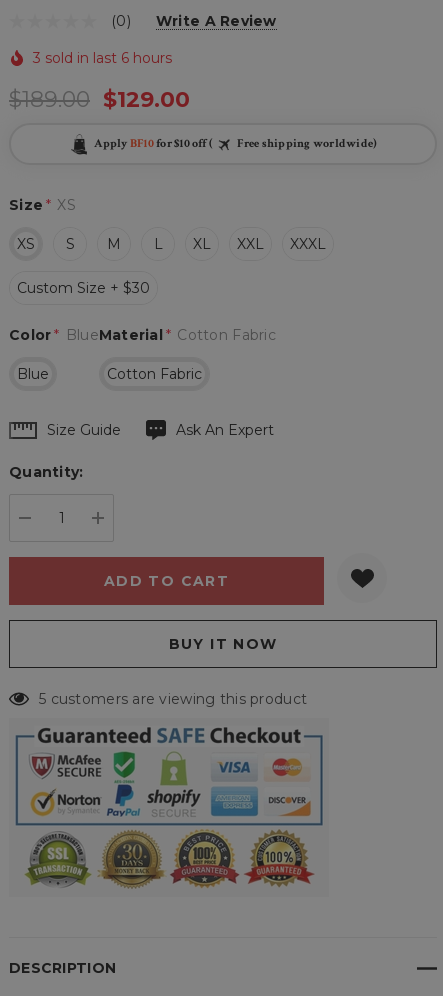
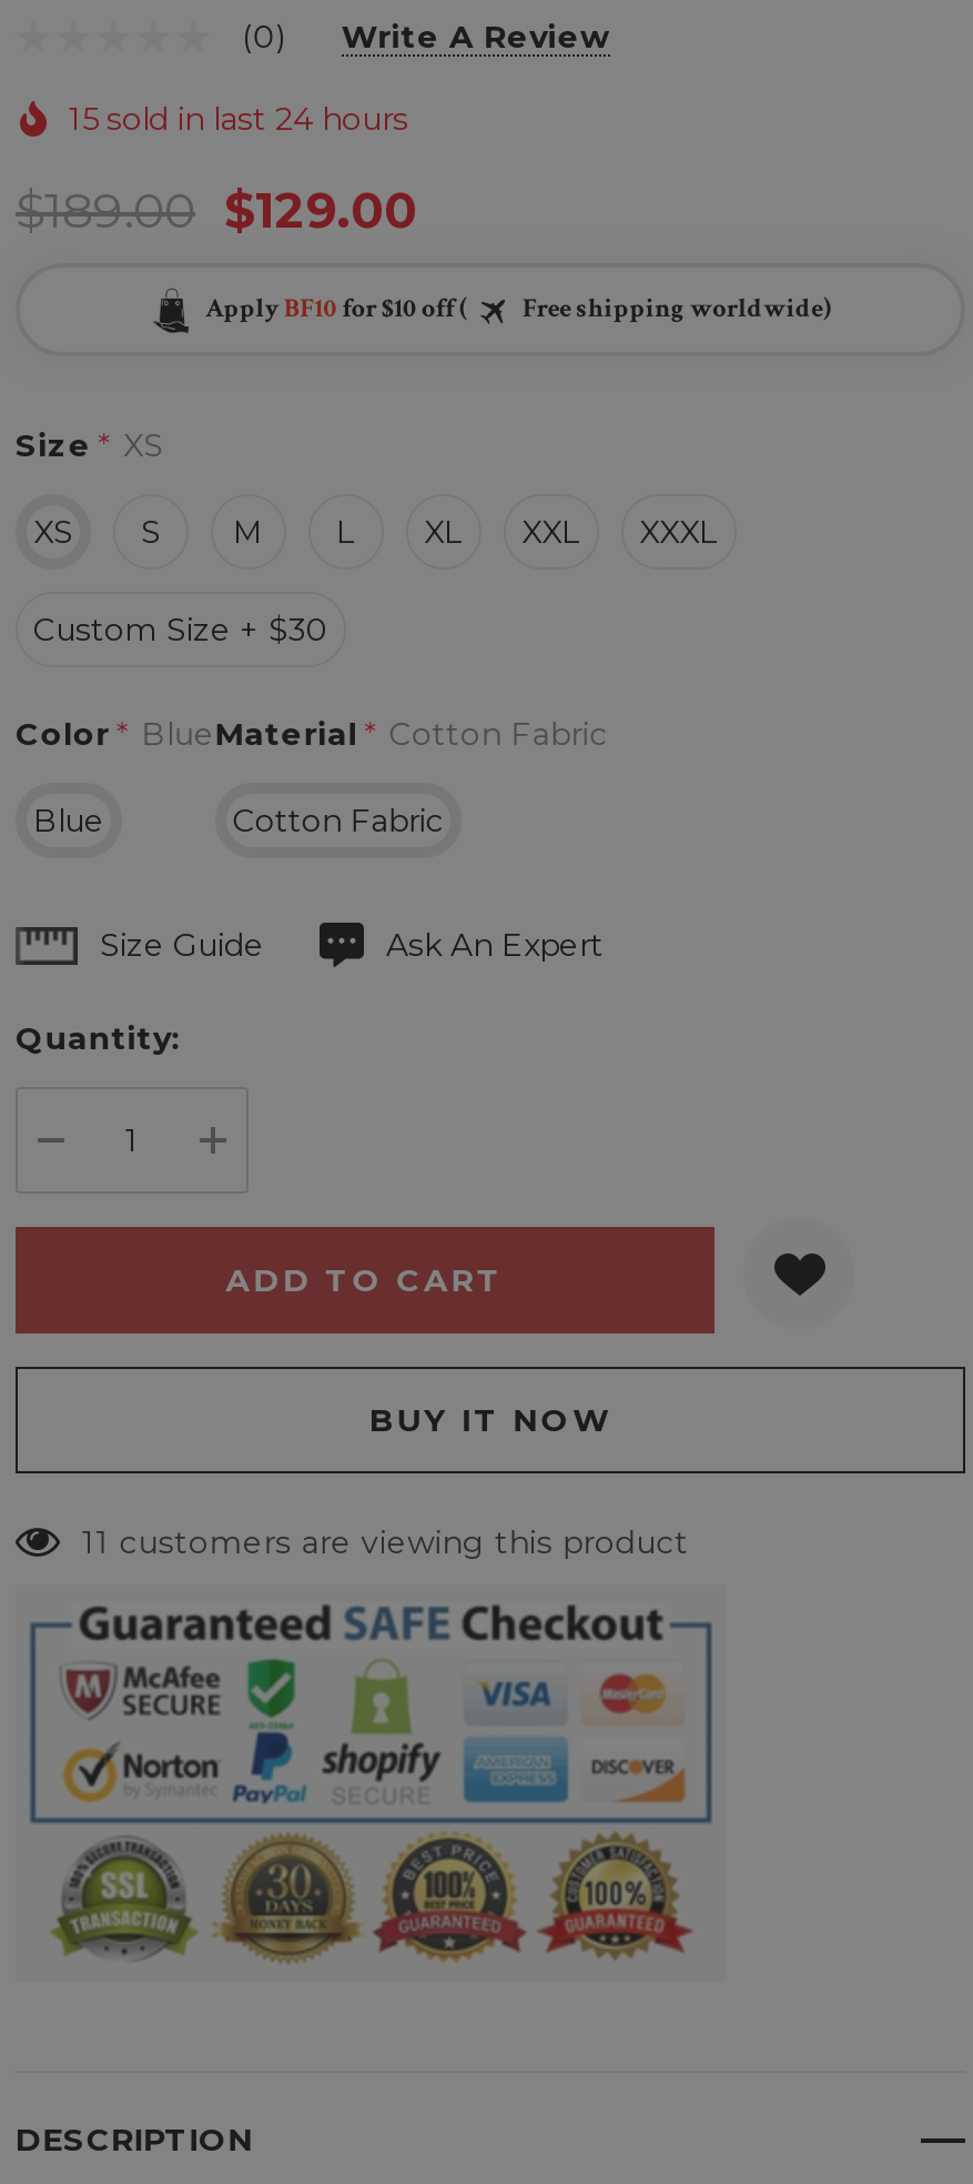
[33,49,172,67] 3 sold in last 6 hours -> [69,100,408,140] 15 sold in last 24 hours
[39,690,307,708] 5 customers are viewing this product -> [82,1523,689,1563] 11 customers are viewing this product

